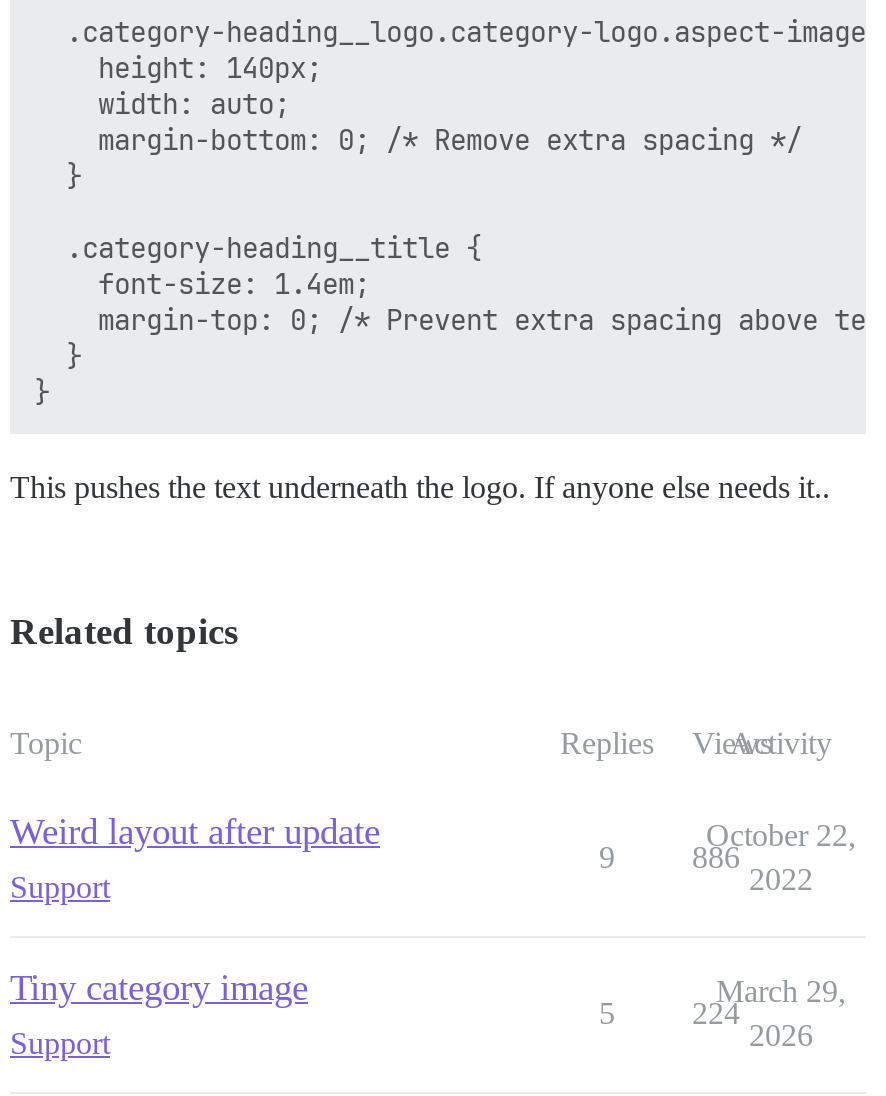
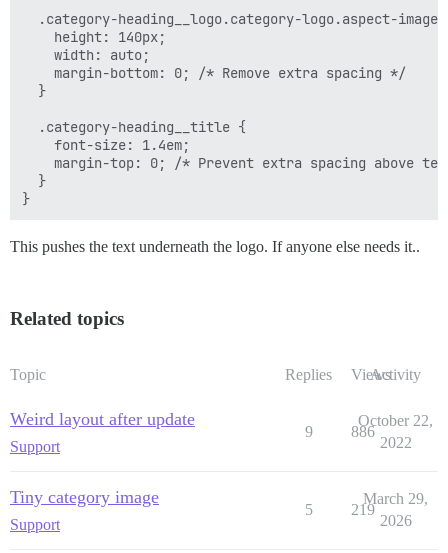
[692,996,740,1030] 224 -> [351,501,375,518] 219

